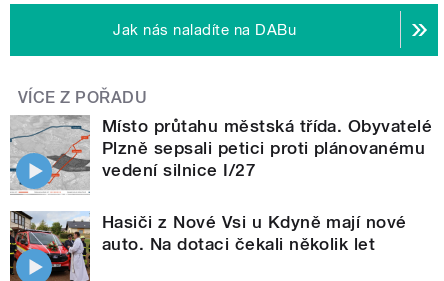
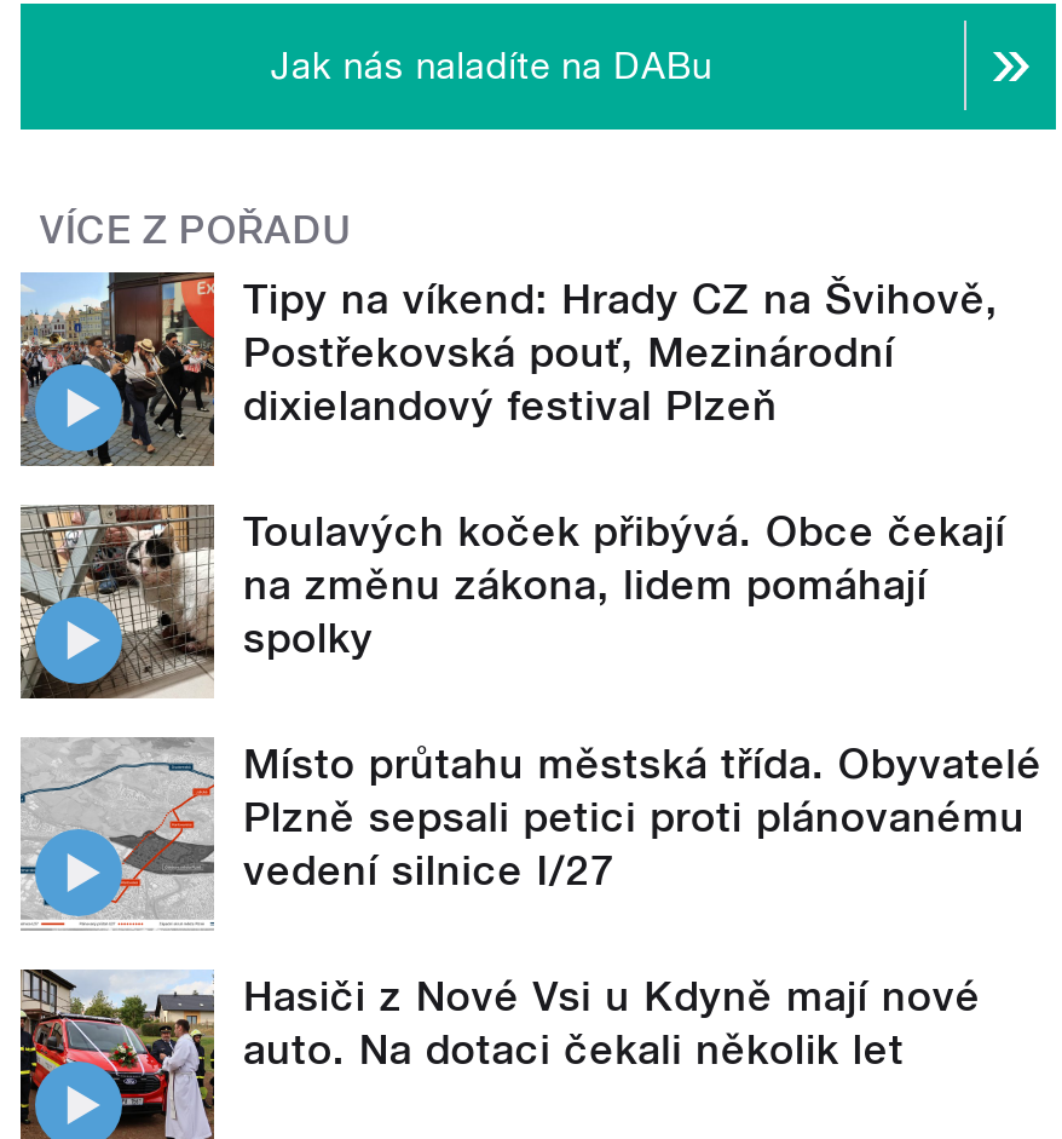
none -> [18,502,212,701] [image]
none -> [21,272,1006,661] [image] | Tipy na víkend: Hrady CZ na Švihově, | Postřekovská pouť, Mezinárodní | dixielandový festival Plzeň | Toulavých koček přibývá. Obce čekají | na změnu zákona, lidem pomáhají | spolky

